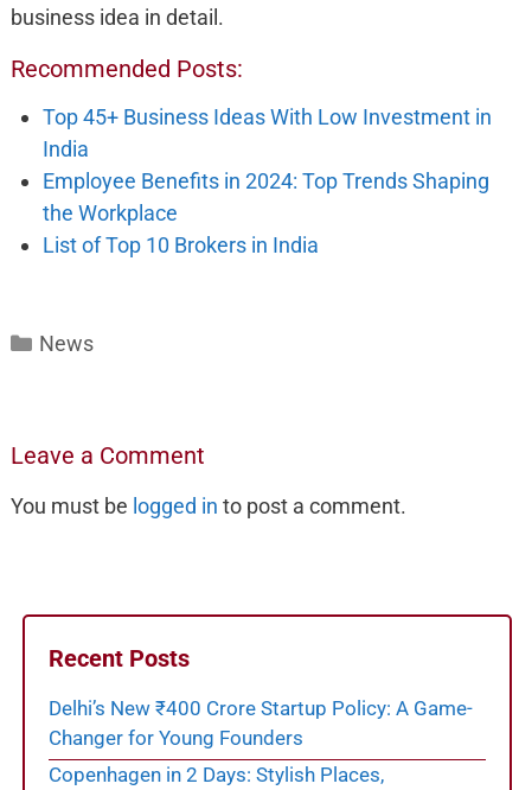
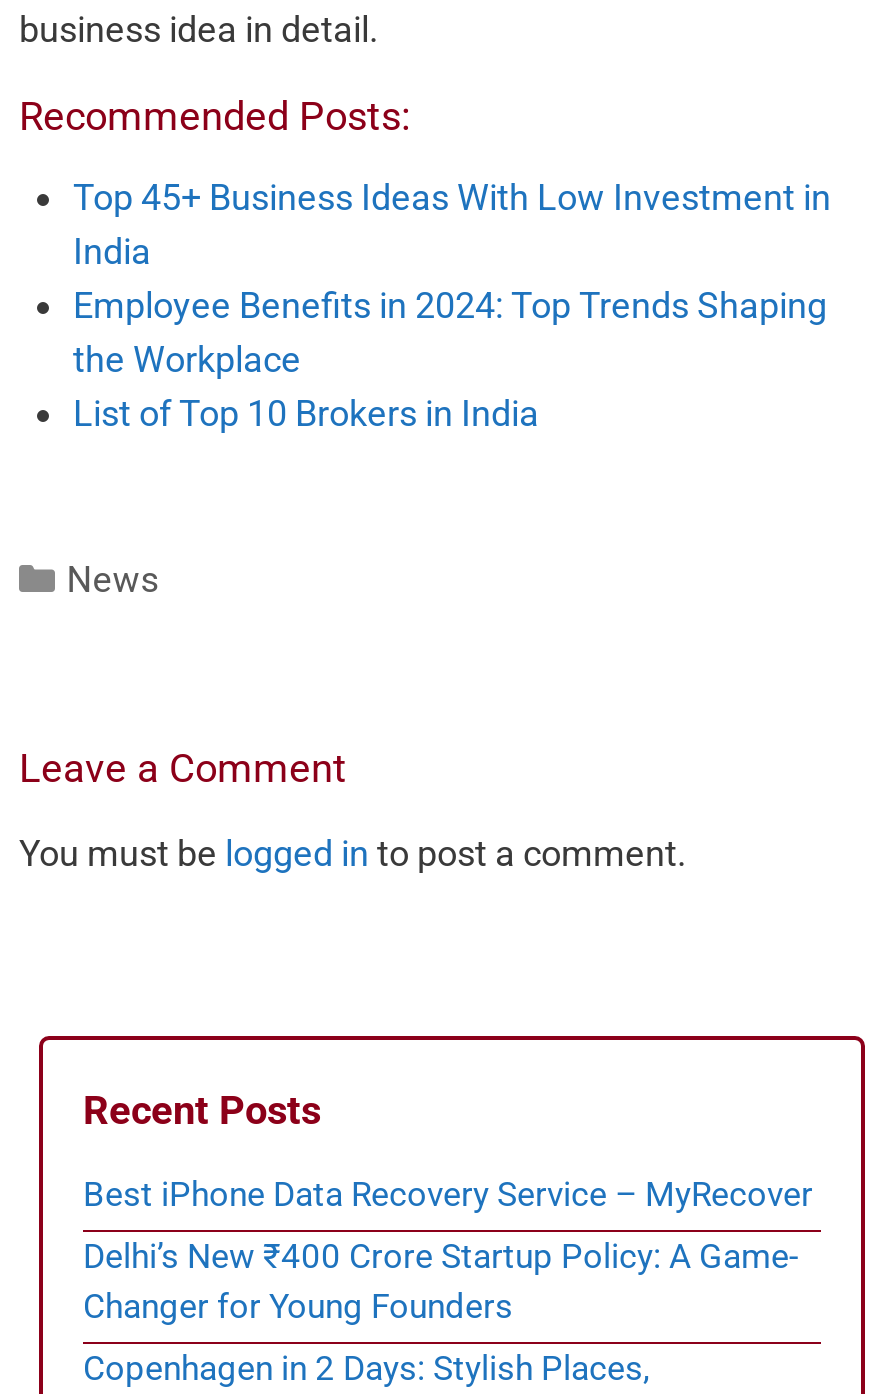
none -> [83,1174,813,1214] Best iPhone Data Recovery Service – MyRecover

